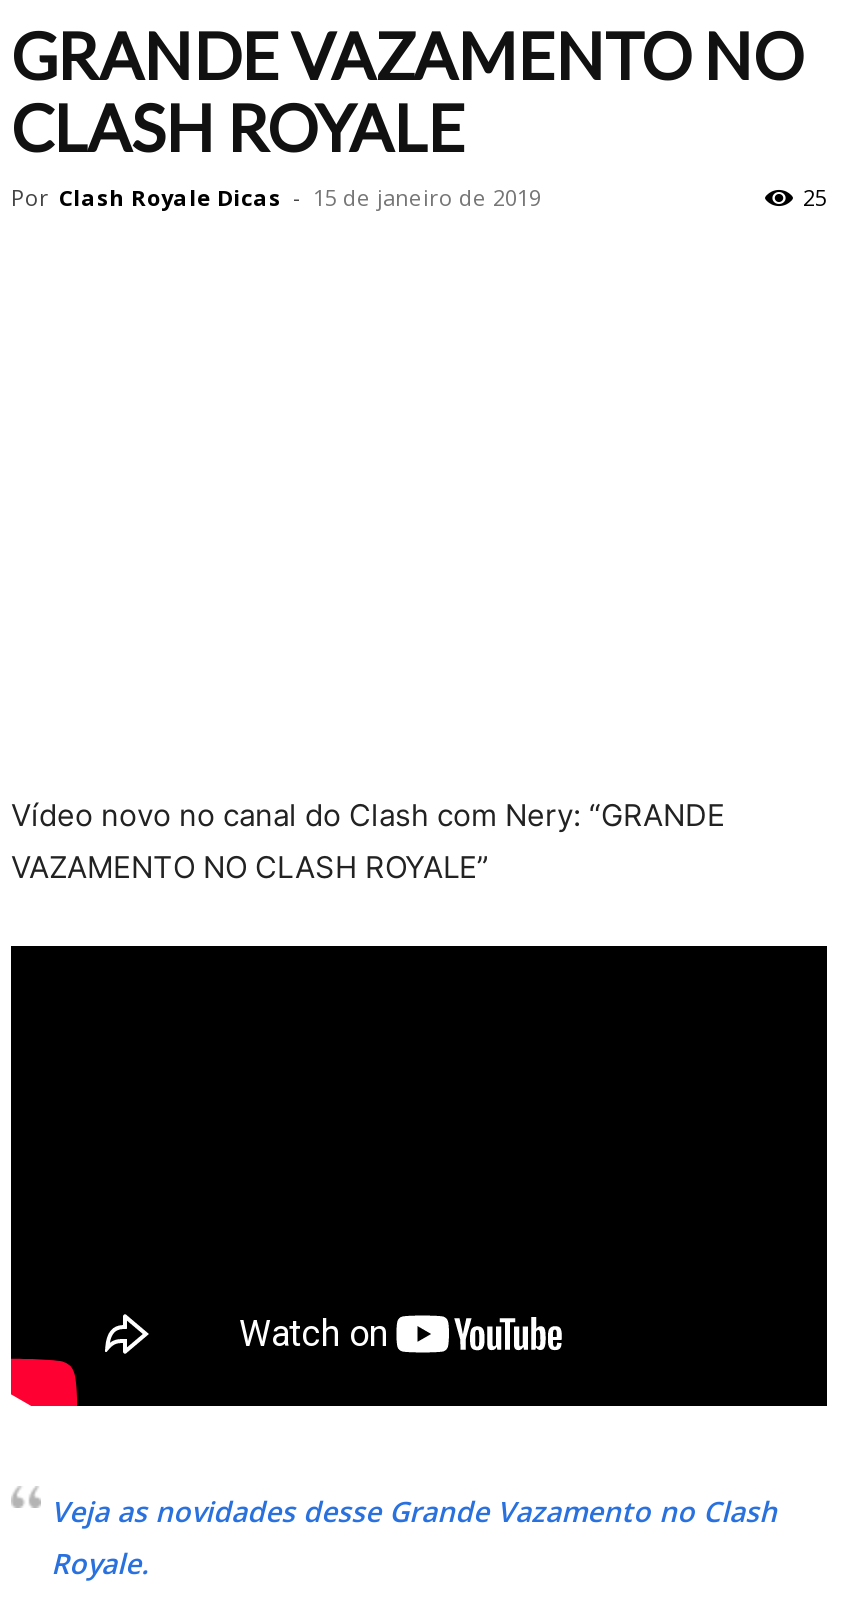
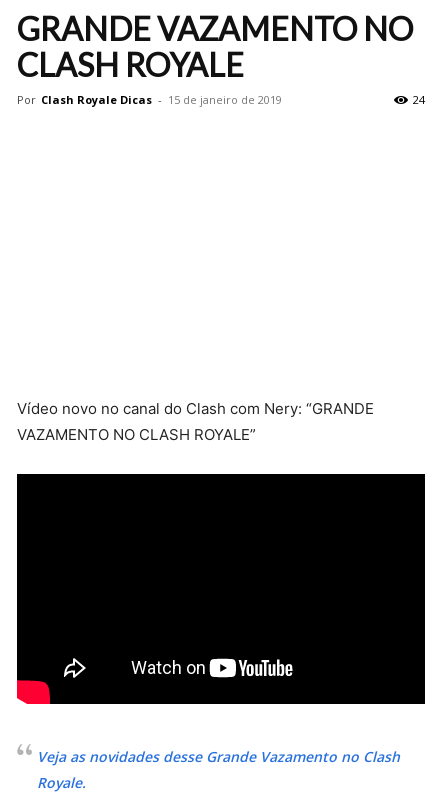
[803,182,827,212] 25 -> [413,92,425,107] 24

